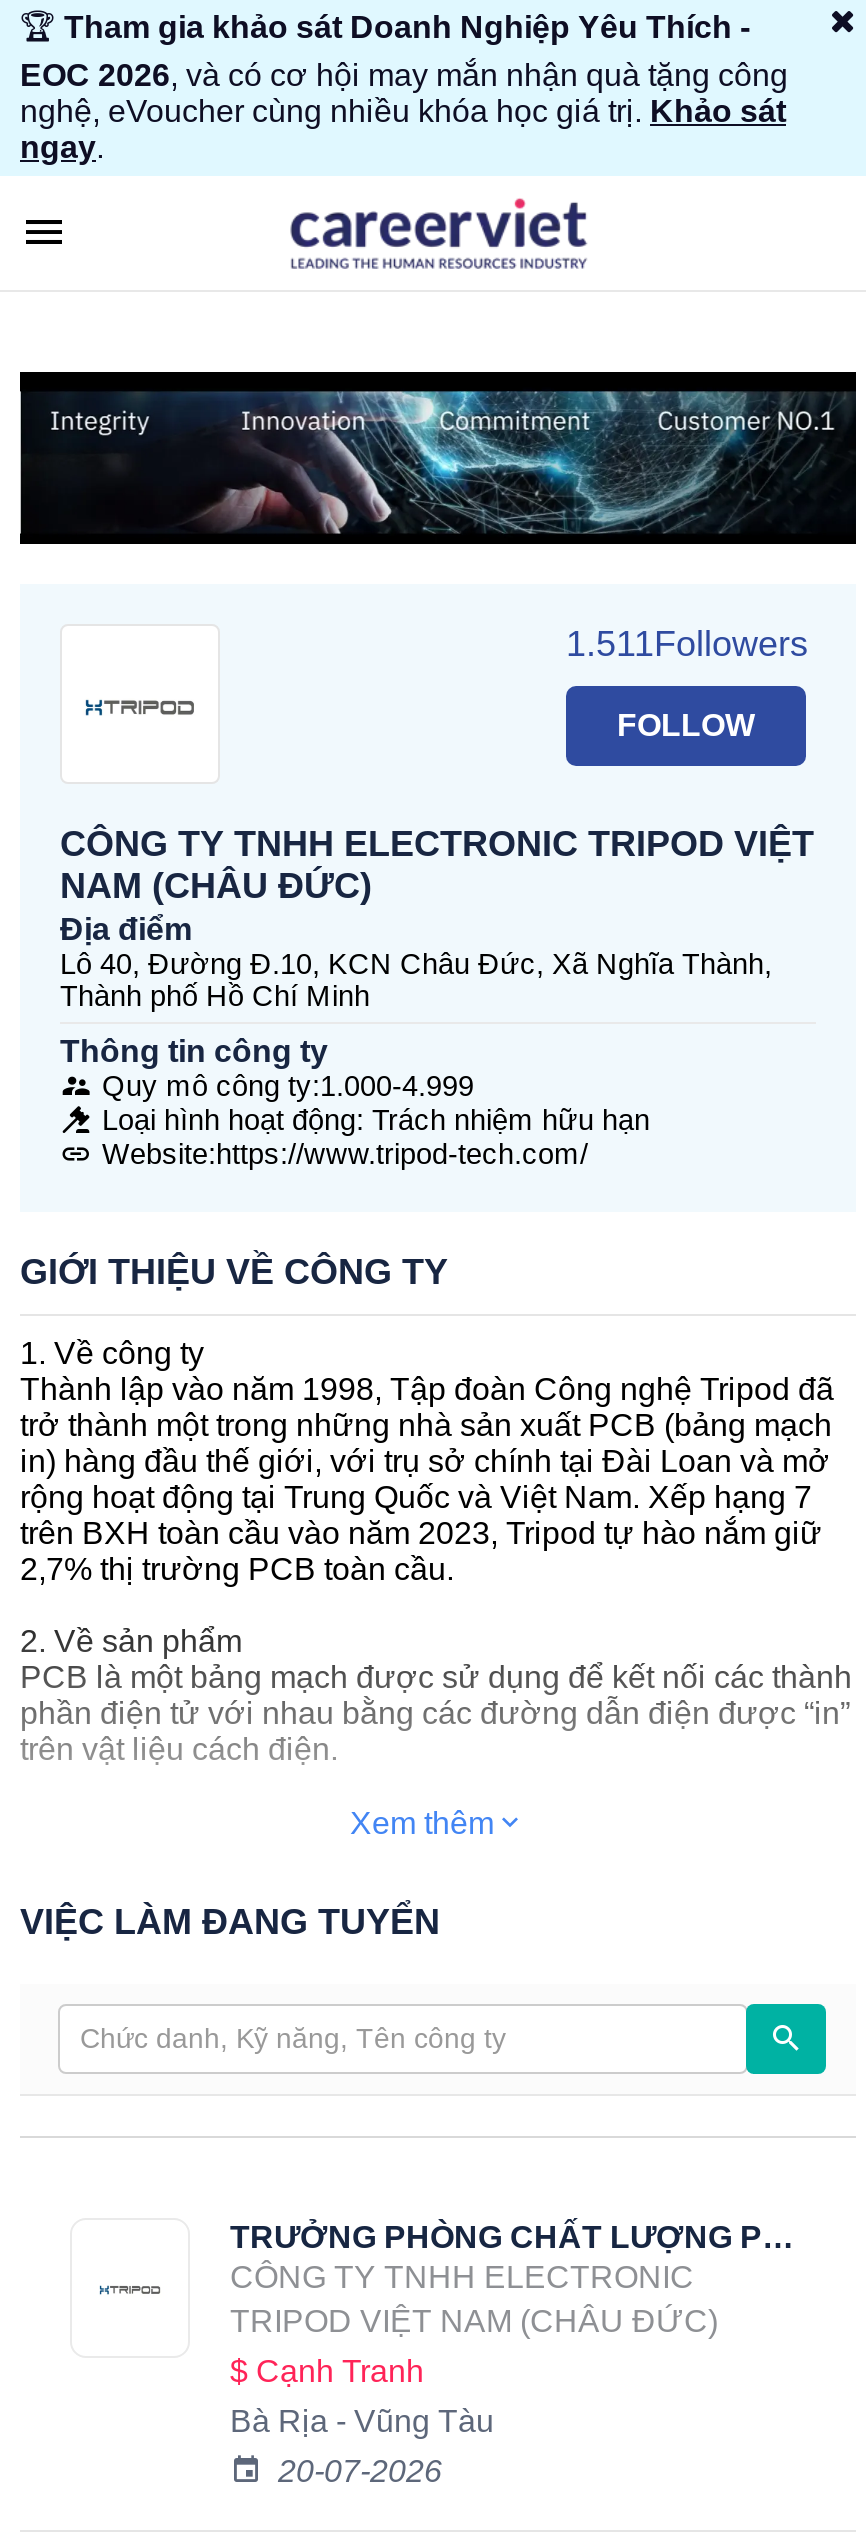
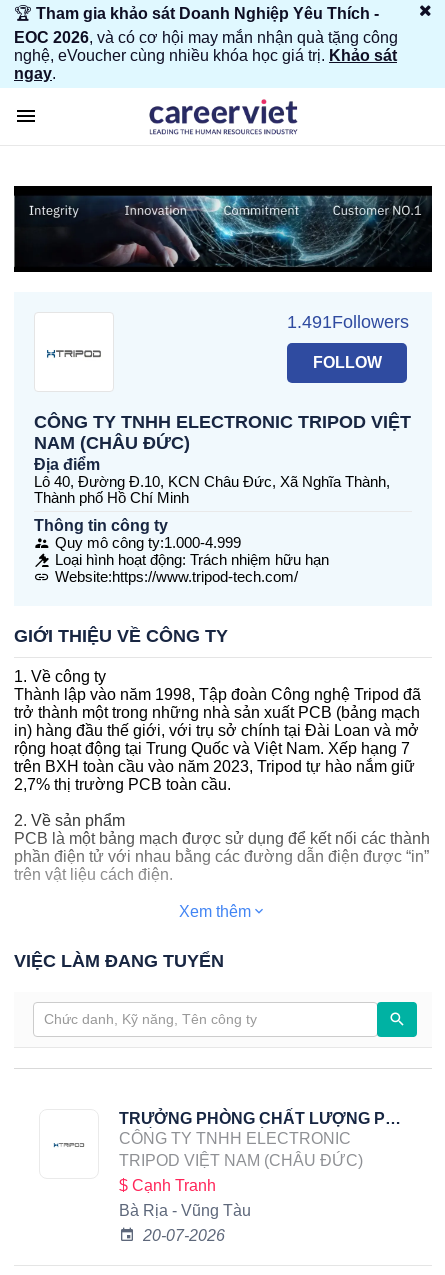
[566,624,808,664] 1.511Followers -> [287,312,409,332] 1.491Followers

